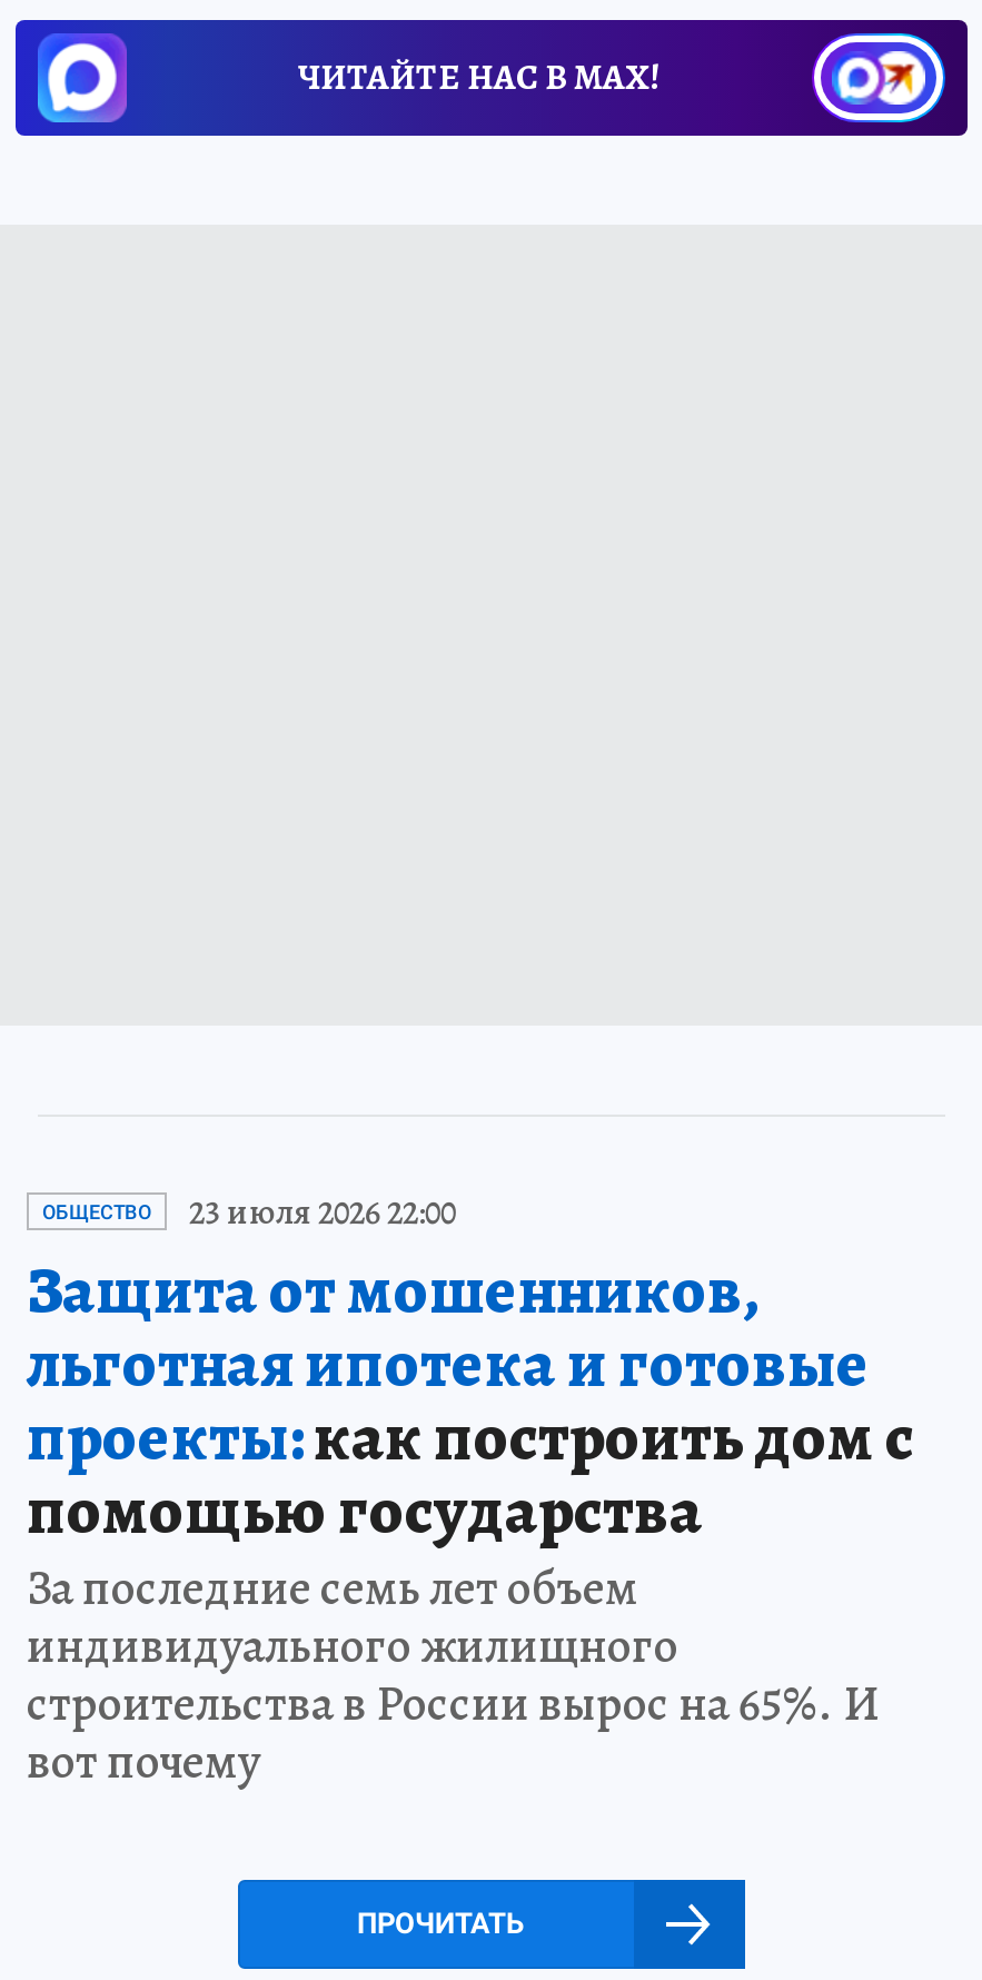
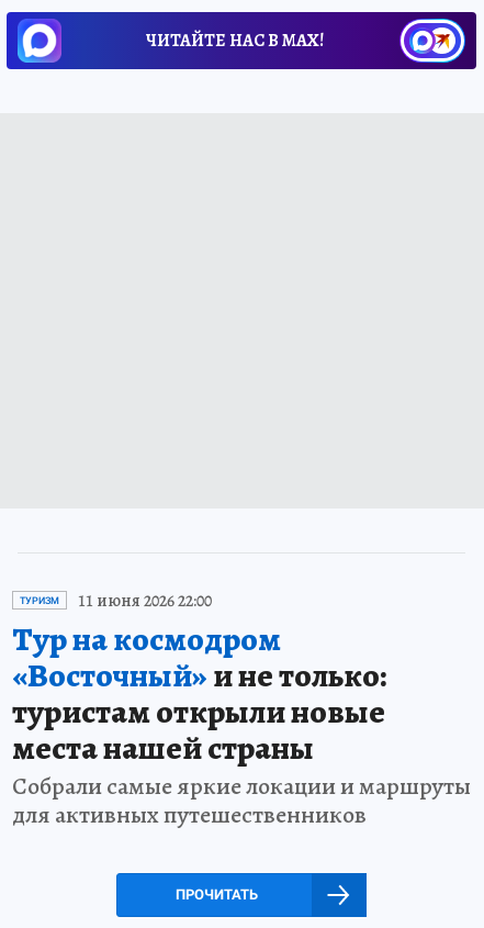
[27,1187,914,1795] ОБЩЕСТВО | 23 июля 2026 22:00 | Защита от мошенников, | льготная ипотека и готовые | проекты:как построить дом с | помощью государства | За последние семь лет объем | индивидуального жилищного | строительства в России вырос на 65%. И | вот почему -> [12,588,471,831] ТУРИЗМ | 11 июня 2026 22:00 | Тур на космодром | «Восточный»и не только: | туристам открыли новые | места нашей страны | Собрали самые яркие локации и маршруты | для активных путешественников

